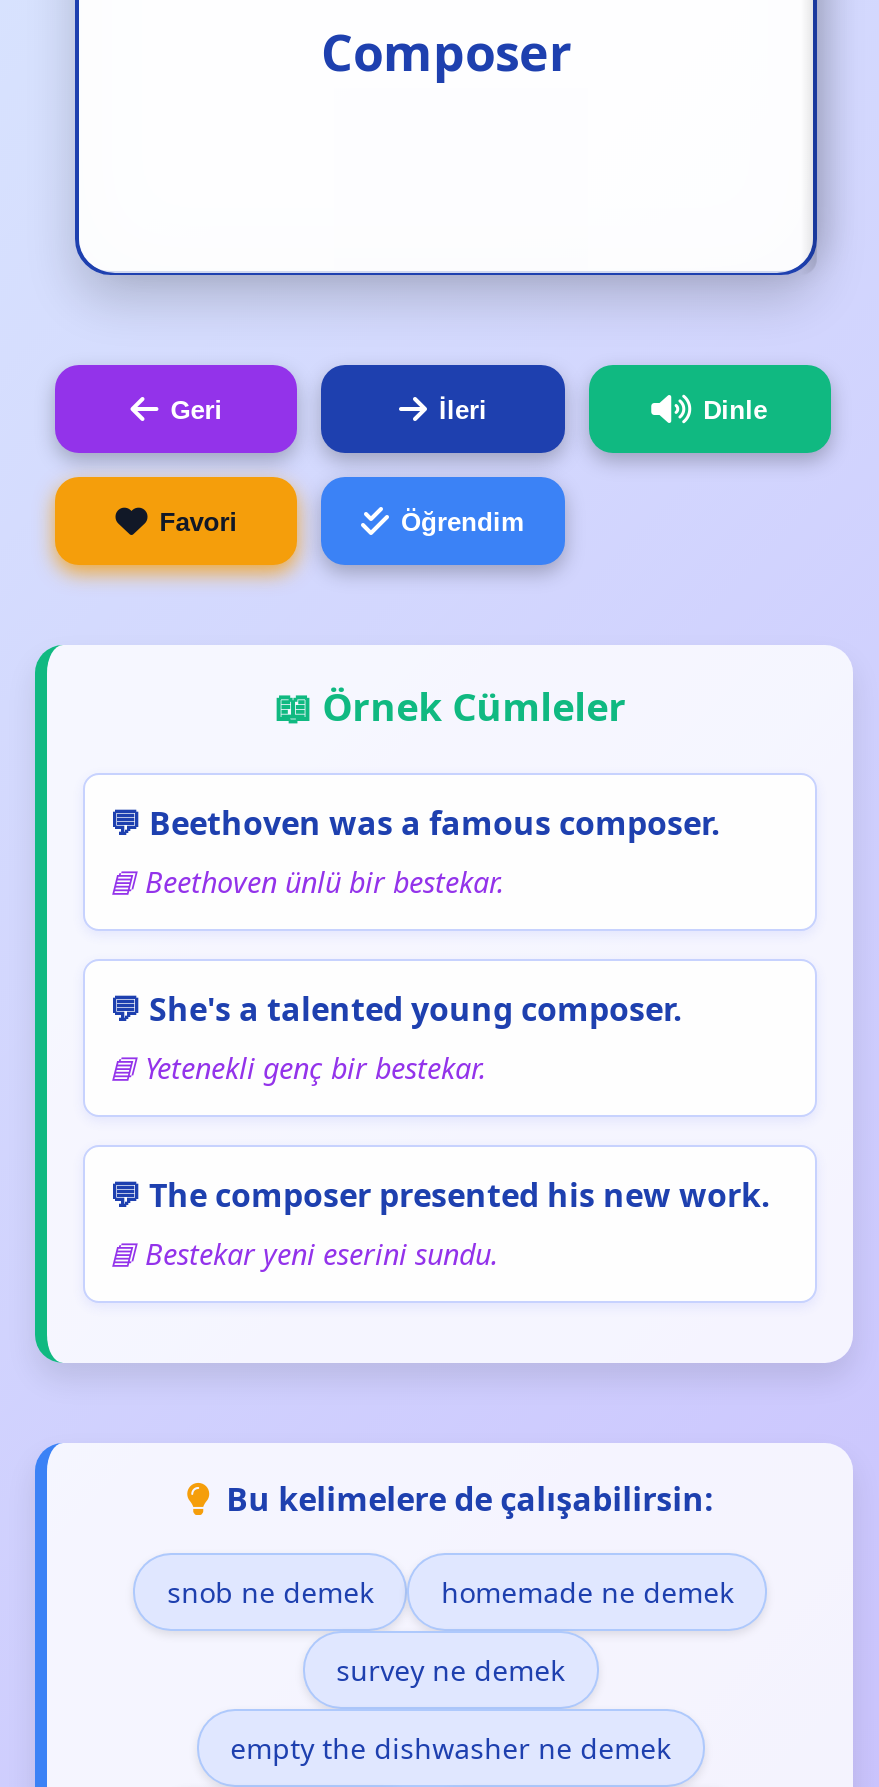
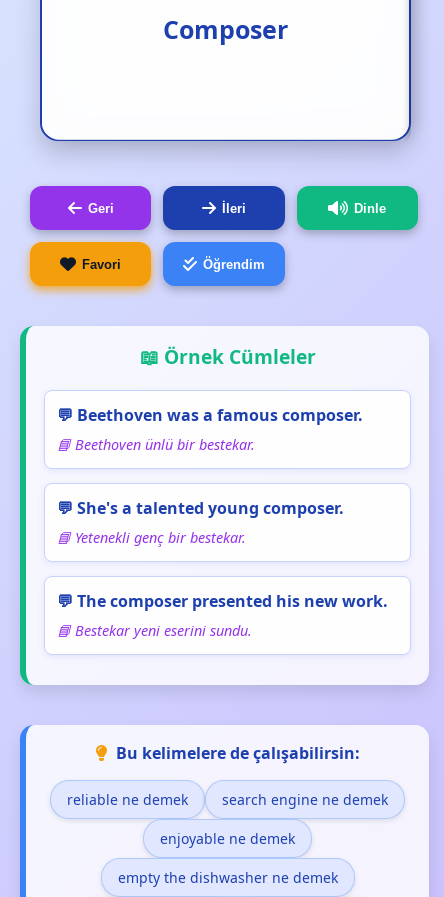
[167,1573,733,1611] snob ne demek | homemade ne demek -> [67,790,388,809] reliable ne demek | search engine ne demek
[336,1651,564,1689] survey ne demek -> [160,829,295,848] enjoyable ne demek

